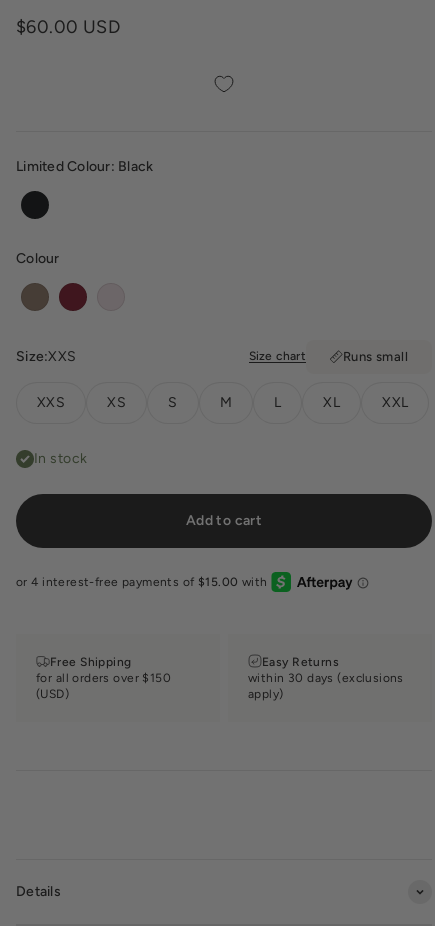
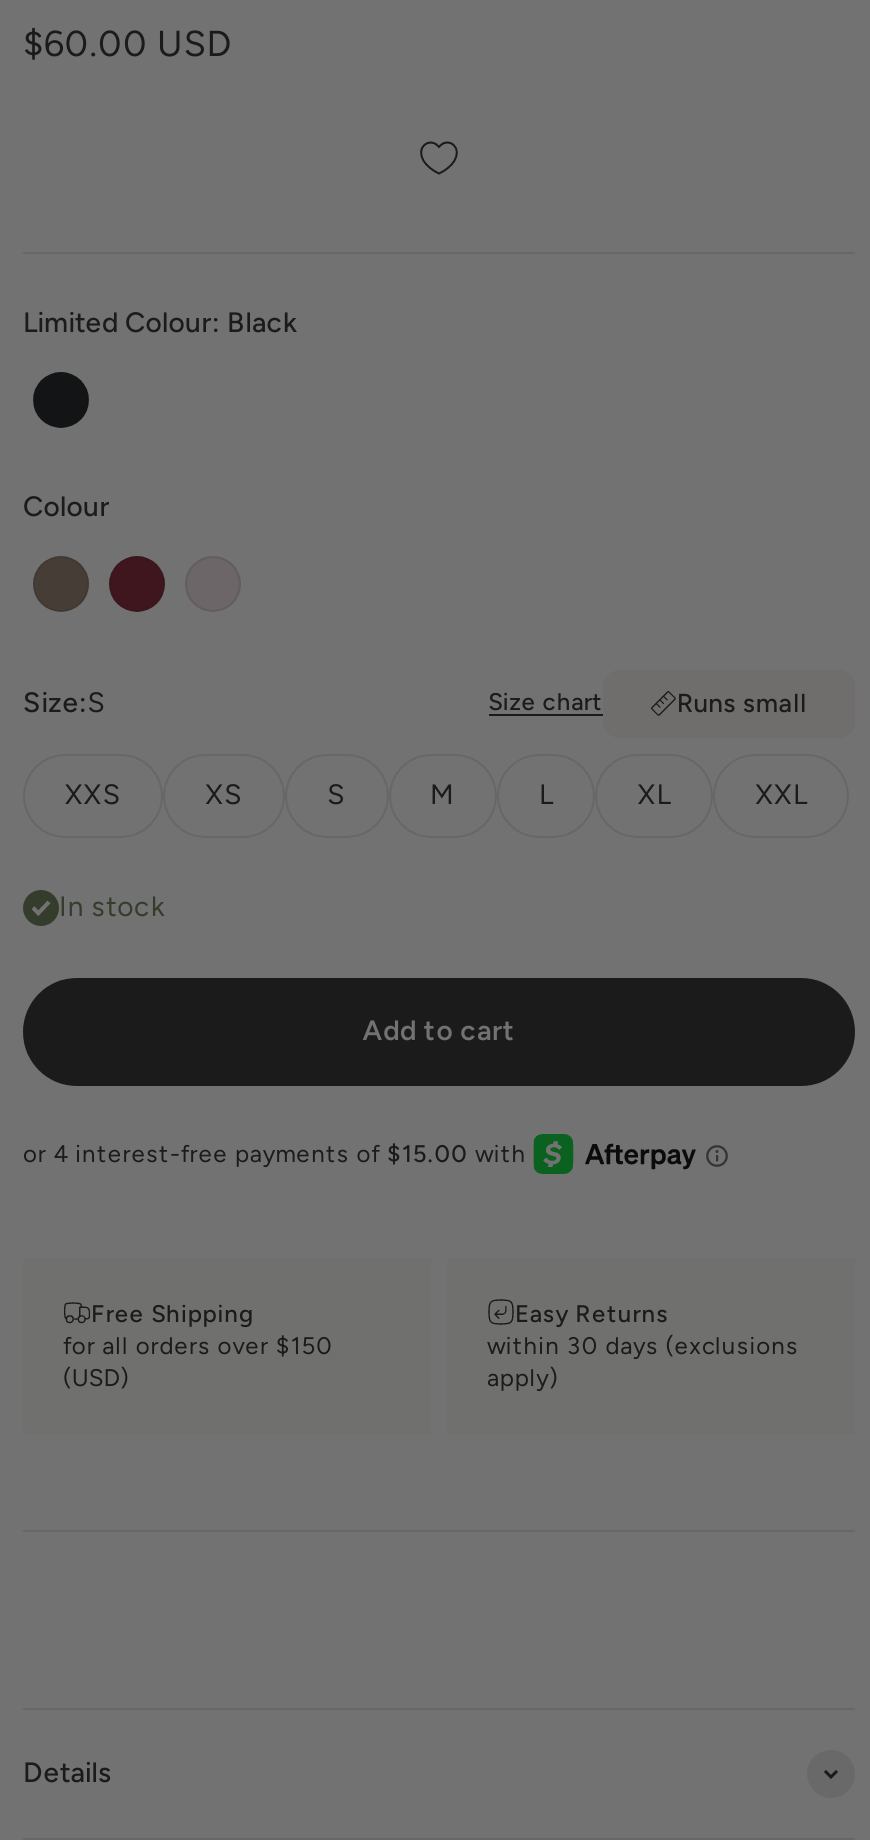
[16,348,76,365] Size:XXS -> [23,686,106,720] Size:S

